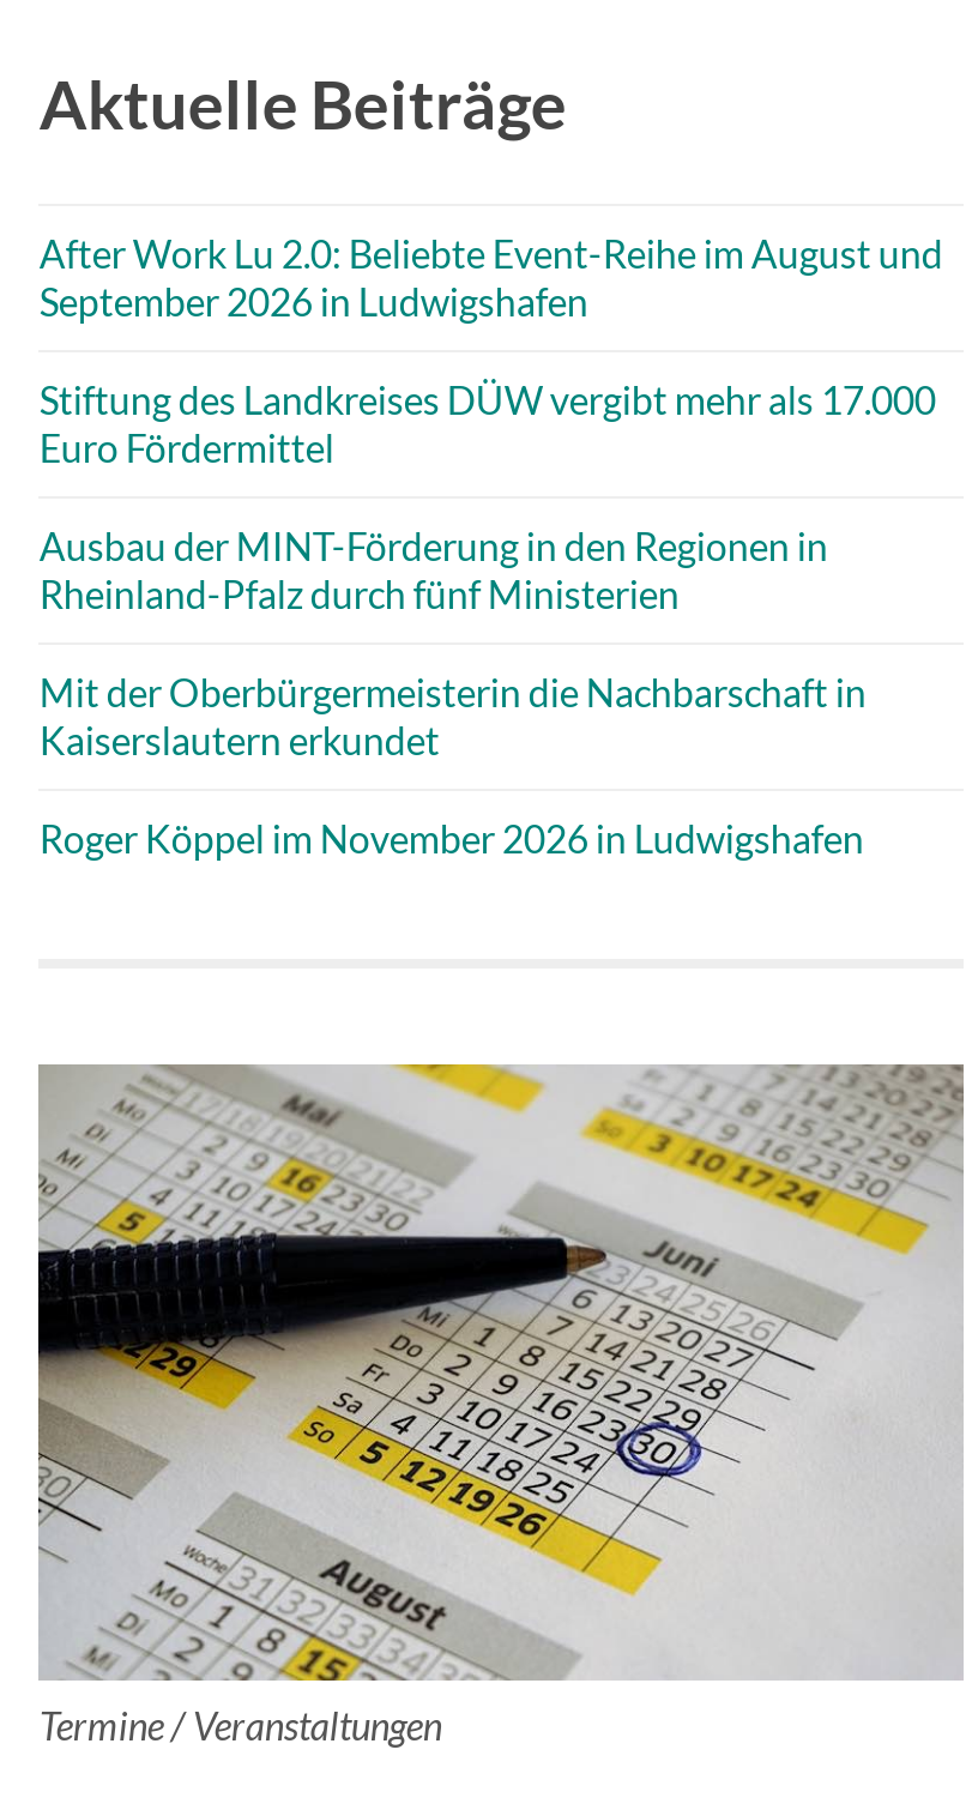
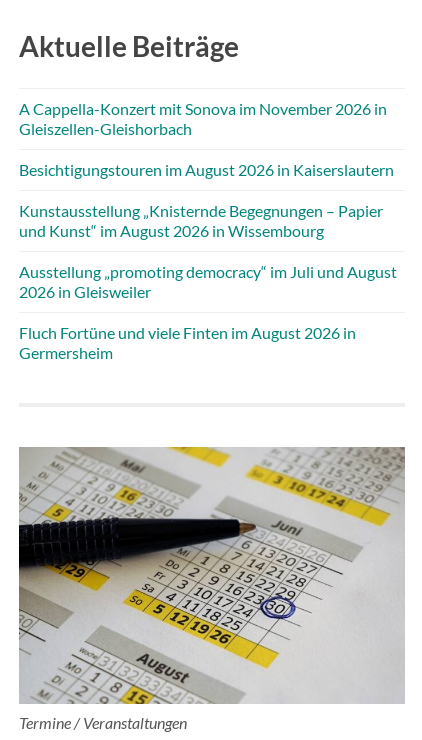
[39,231,943,324] After Work Lu 2.0: Beliebte Event-Reihe im August und | September 2026 in Ludwigshafen -> [19,99,387,138] A Cappella-Konzert mit Sonova im November 2026 in | Gleiszellen-Gleishorbach
[39,377,936,470] Stiftung des Landkreises DÜW vergibt mehr als 17.000 | Euro Fördermittel -> [19,160,394,179] Besichtigungstouren im August 2026 in Kaiserslautern
[39,523,828,617] Ausbau der MINT-Förderung in den Regionen in | Rheinland-Pfalz durch fünf Ministerien -> [19,201,383,240] Kunstausstellung „Knisternde Begegnungen – Papier | und Kunst“ im August 2026 in Wissembourg
[39,669,866,763] Mit der Oberbürgermeisterin die Nachbarschaft in | Kaiserslautern erkundet -> [19,262,397,301] Ausstellung „promoting democracy“ im Juli und August | 2026 in Gleisweiler
[39,816,864,861] Roger Köppel im November 2026 in Ludwigshafen -> [19,323,356,362] Fluch Fortüne und viele Finten im August 2026 in | Germersheim

